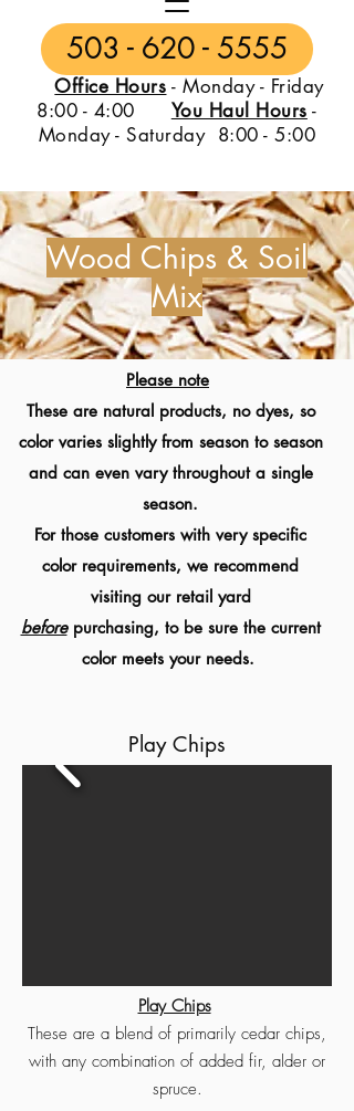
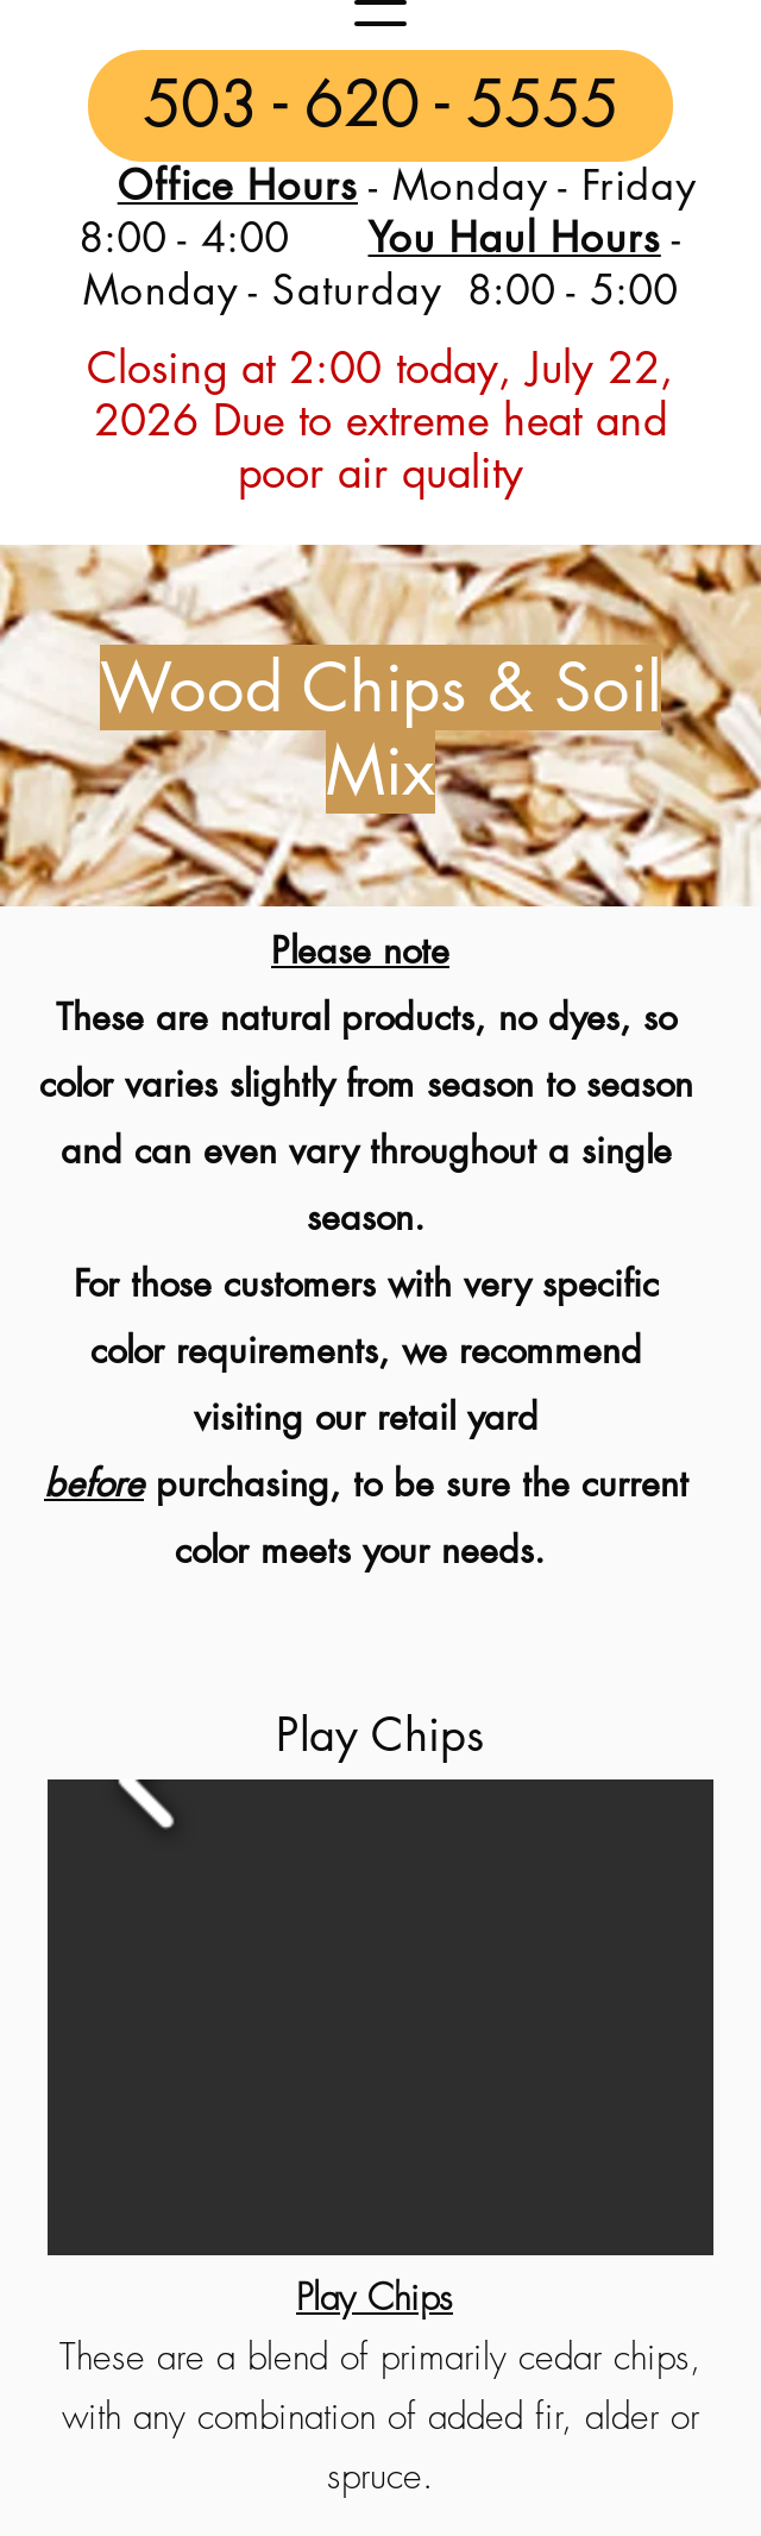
none -> [87,338,674,500] Closing at 2:00 today, July 22, | 2026 Due to extreme heat and | poor air quality

